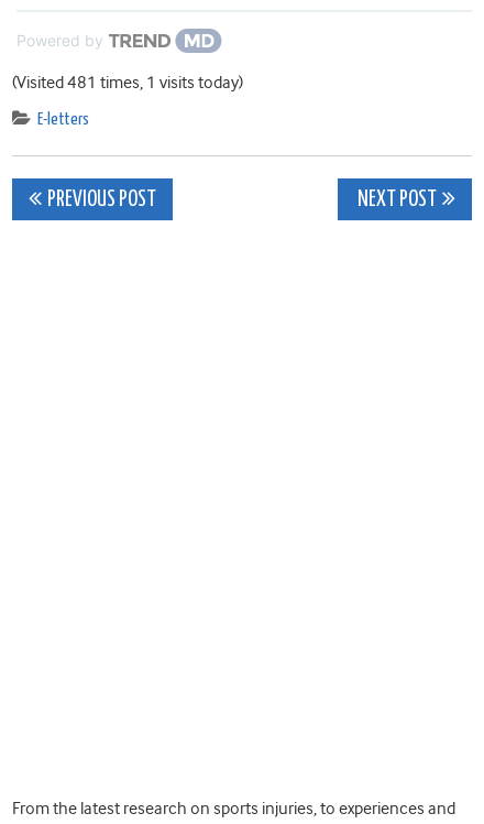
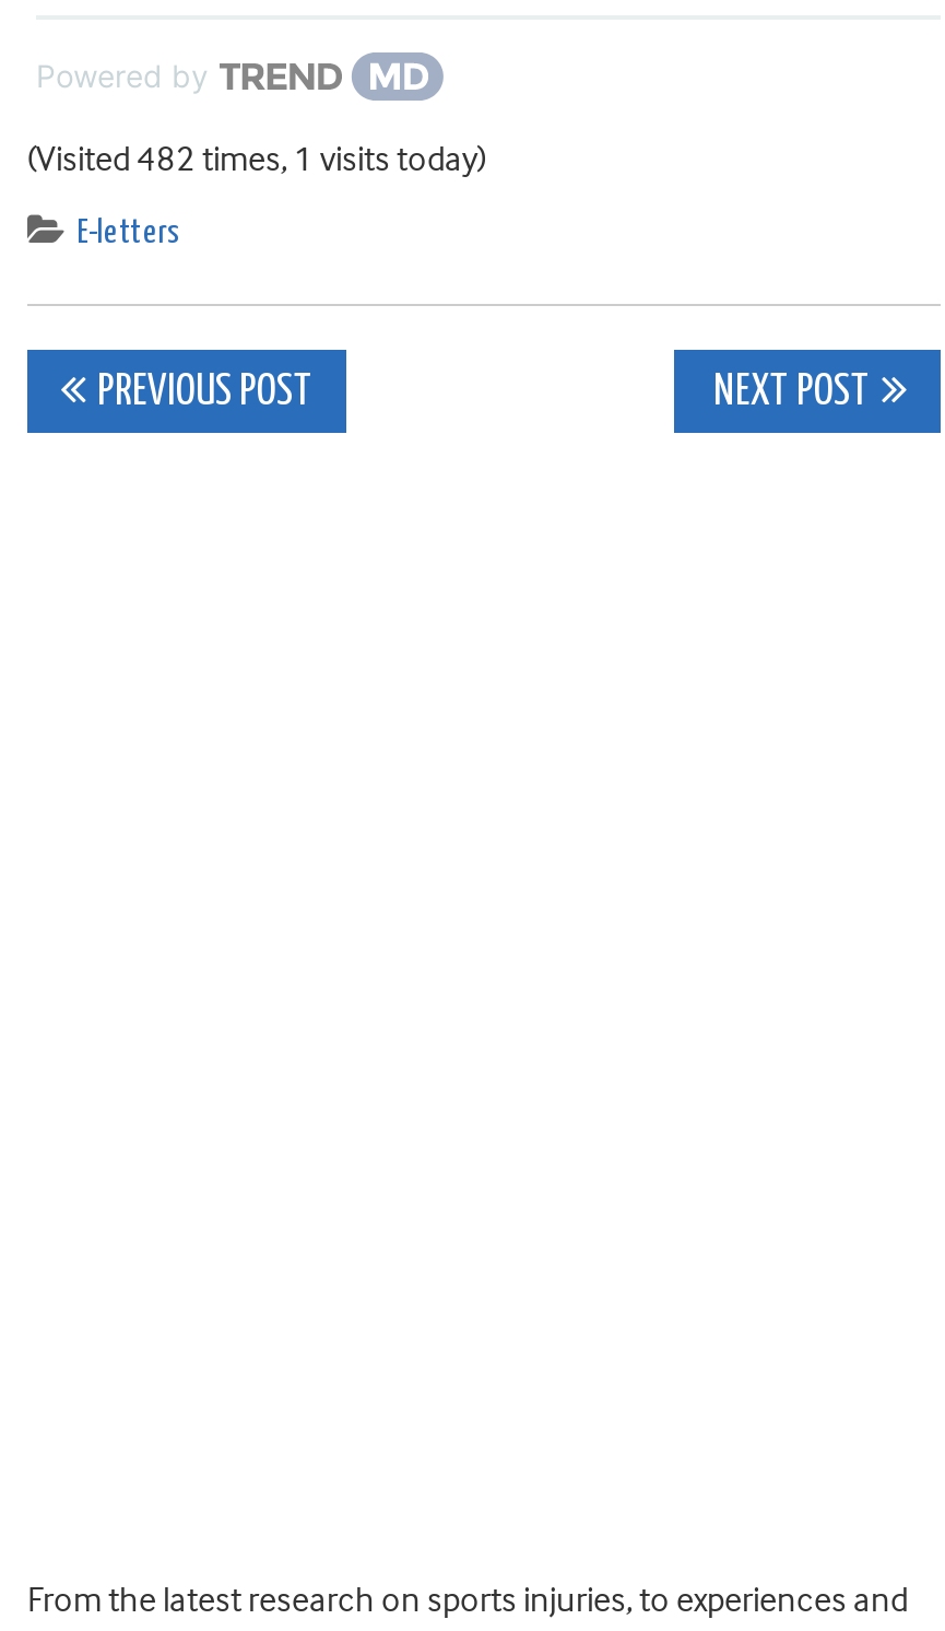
[12,73,243,93] (Visited 481 times, 1 visits today) -> [27,141,486,180] (Visited 482 times, 1 visits today)

